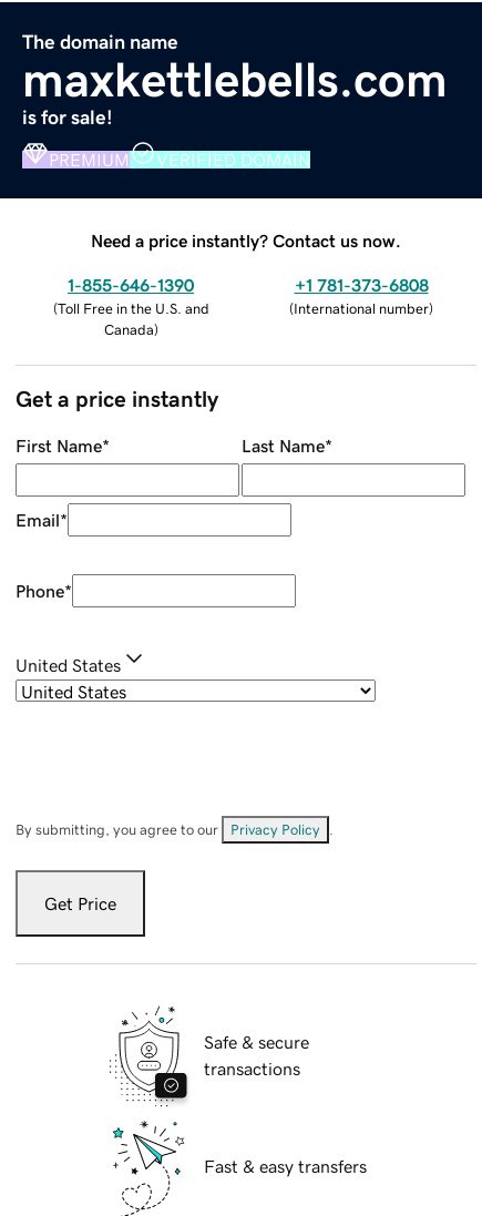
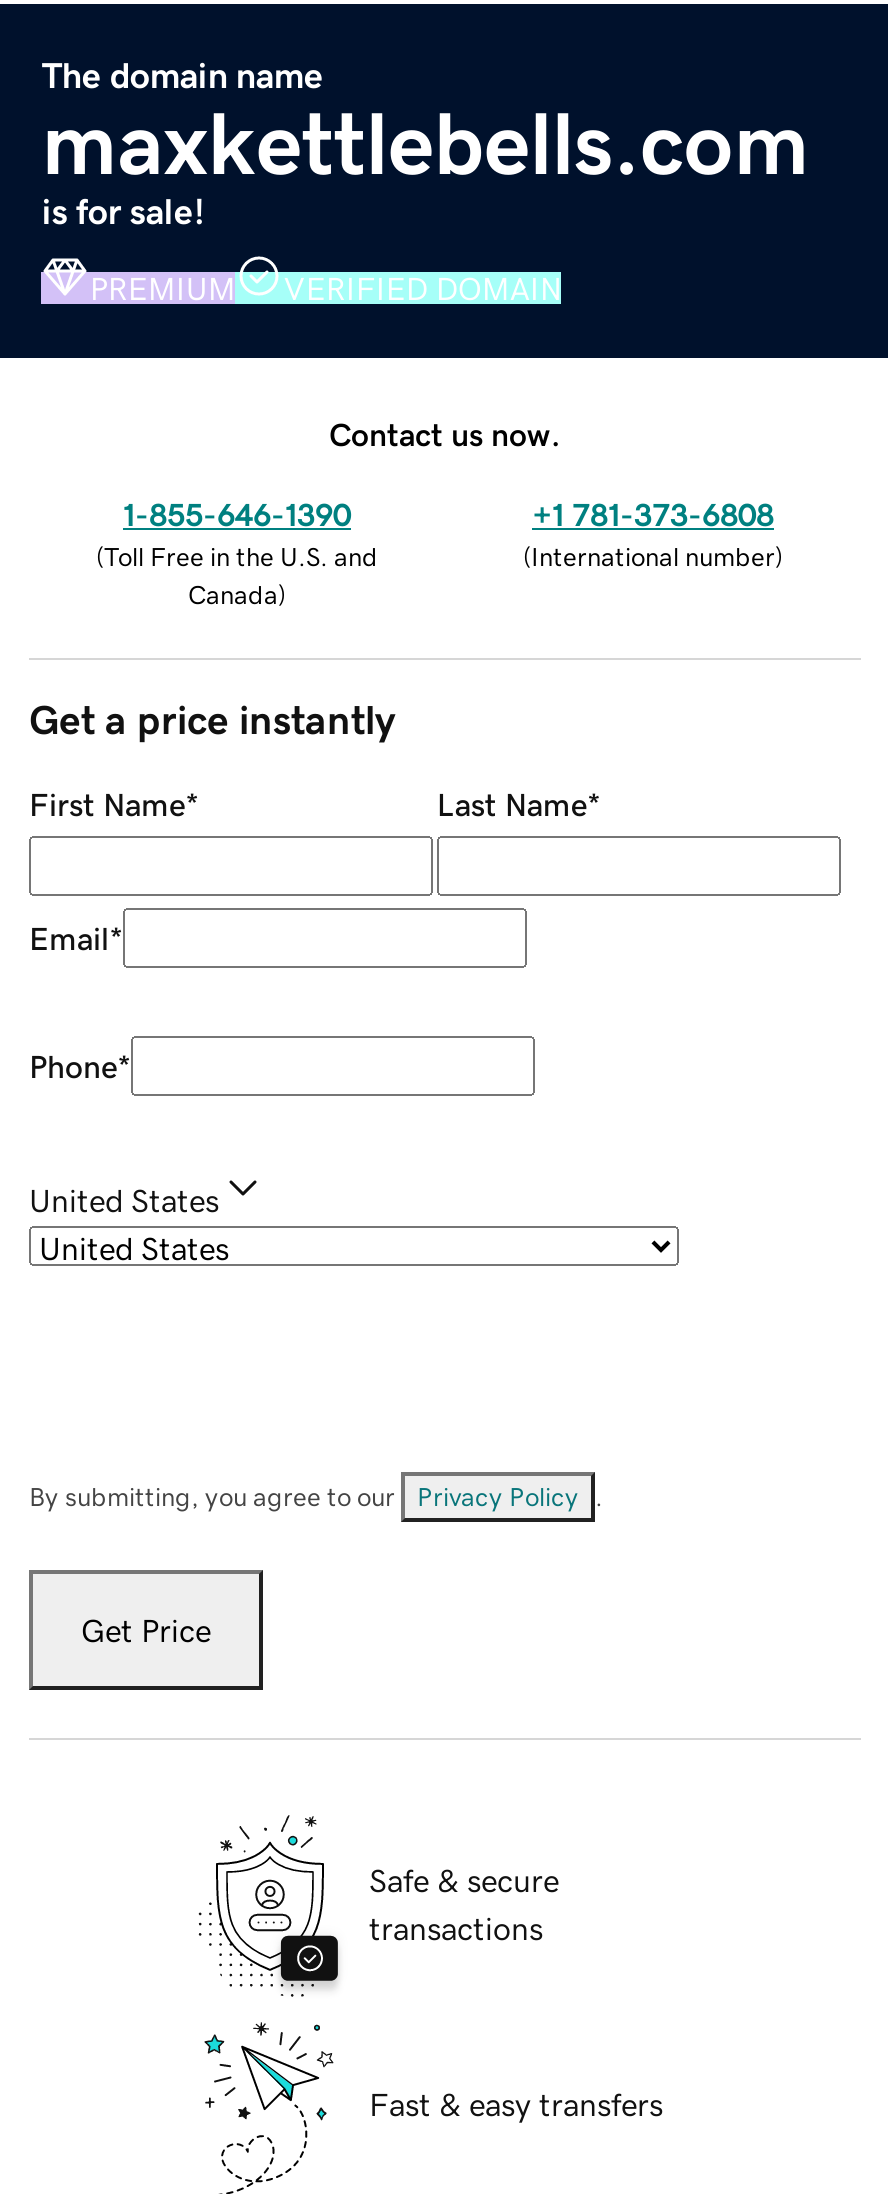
[91,231,401,249] Need a price instantly? Contact us now. -> [329,417,561,449] Contact us now.

